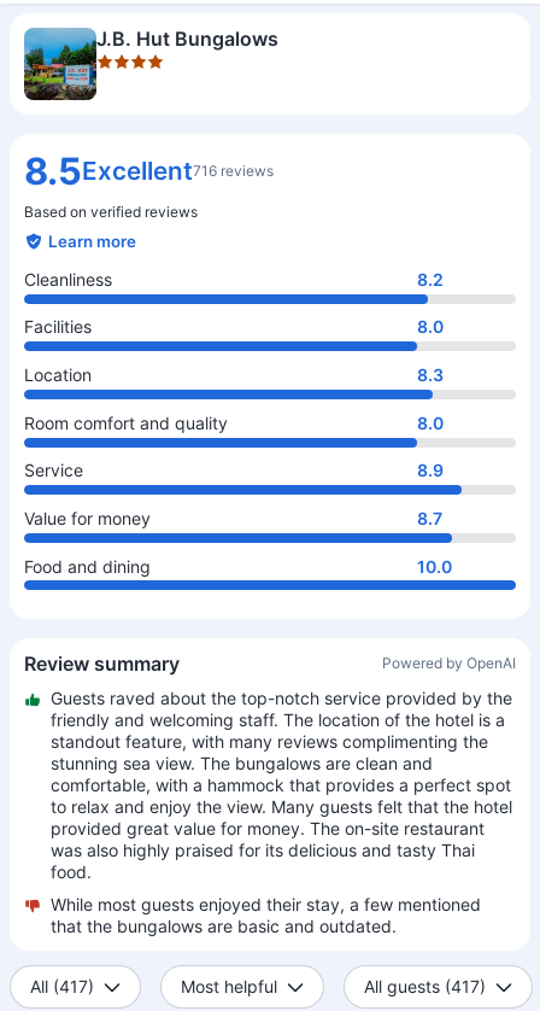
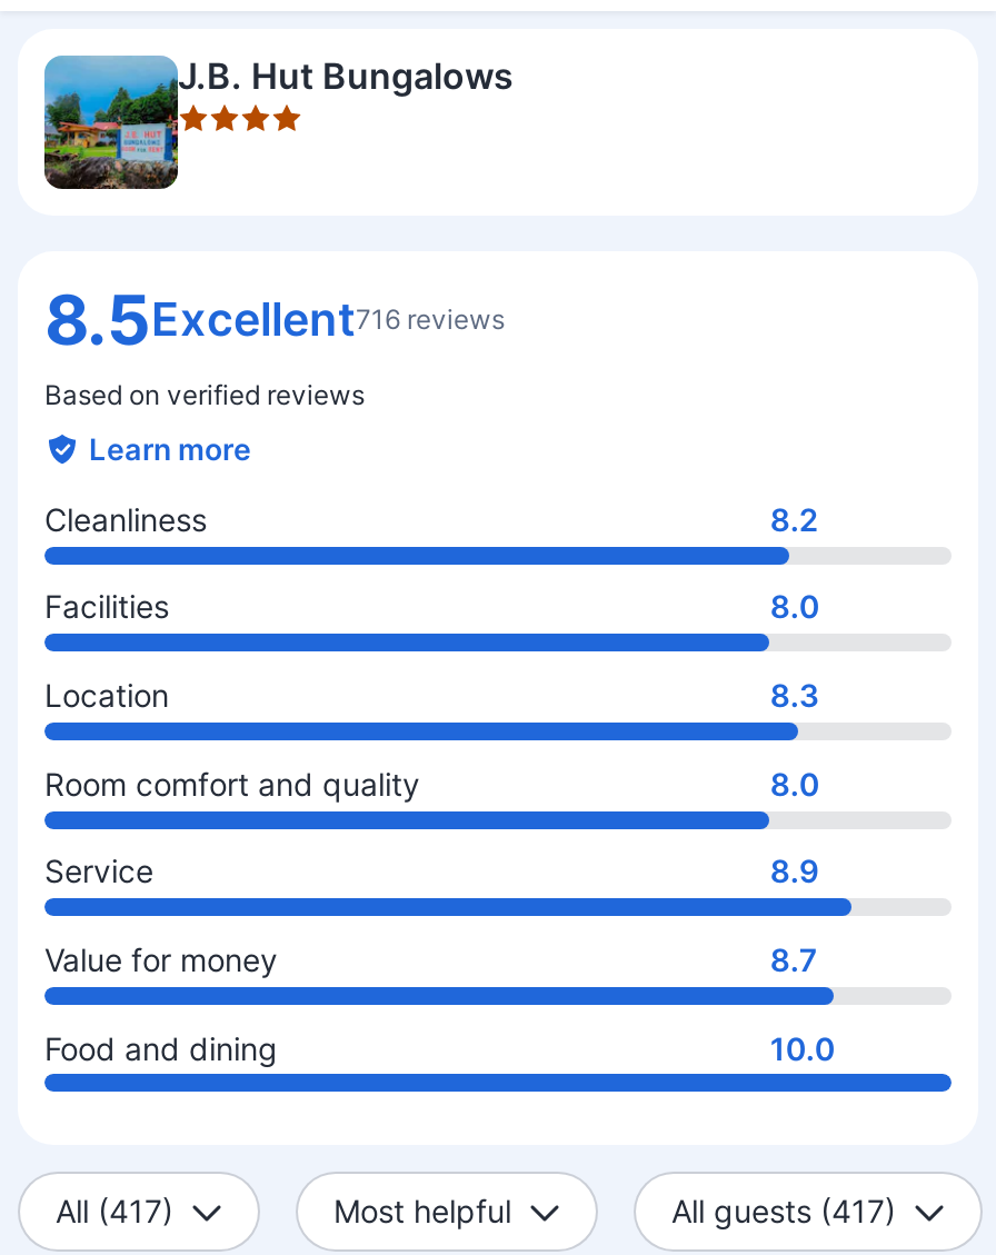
[24,651,516,936] Review summary | Powered by OpenAI | Guests raved about the top-notch service provided by the | friendly and welcoming staff. The location of the hotel is a | standout feature, with many reviews complimenting the | stunning sea view. The bungalows are clean and | comfortable, with a hammock that provides a perfect spot | to relax and enjoy the view. Many guests felt that the hotel | provided great value for money. The on-site restaurant | was also highly praised for its delicious and tasty Thai | food. | While most guests enjoyed their stay, a few mentioned | that the bungalows are basic and outdated. -> none

